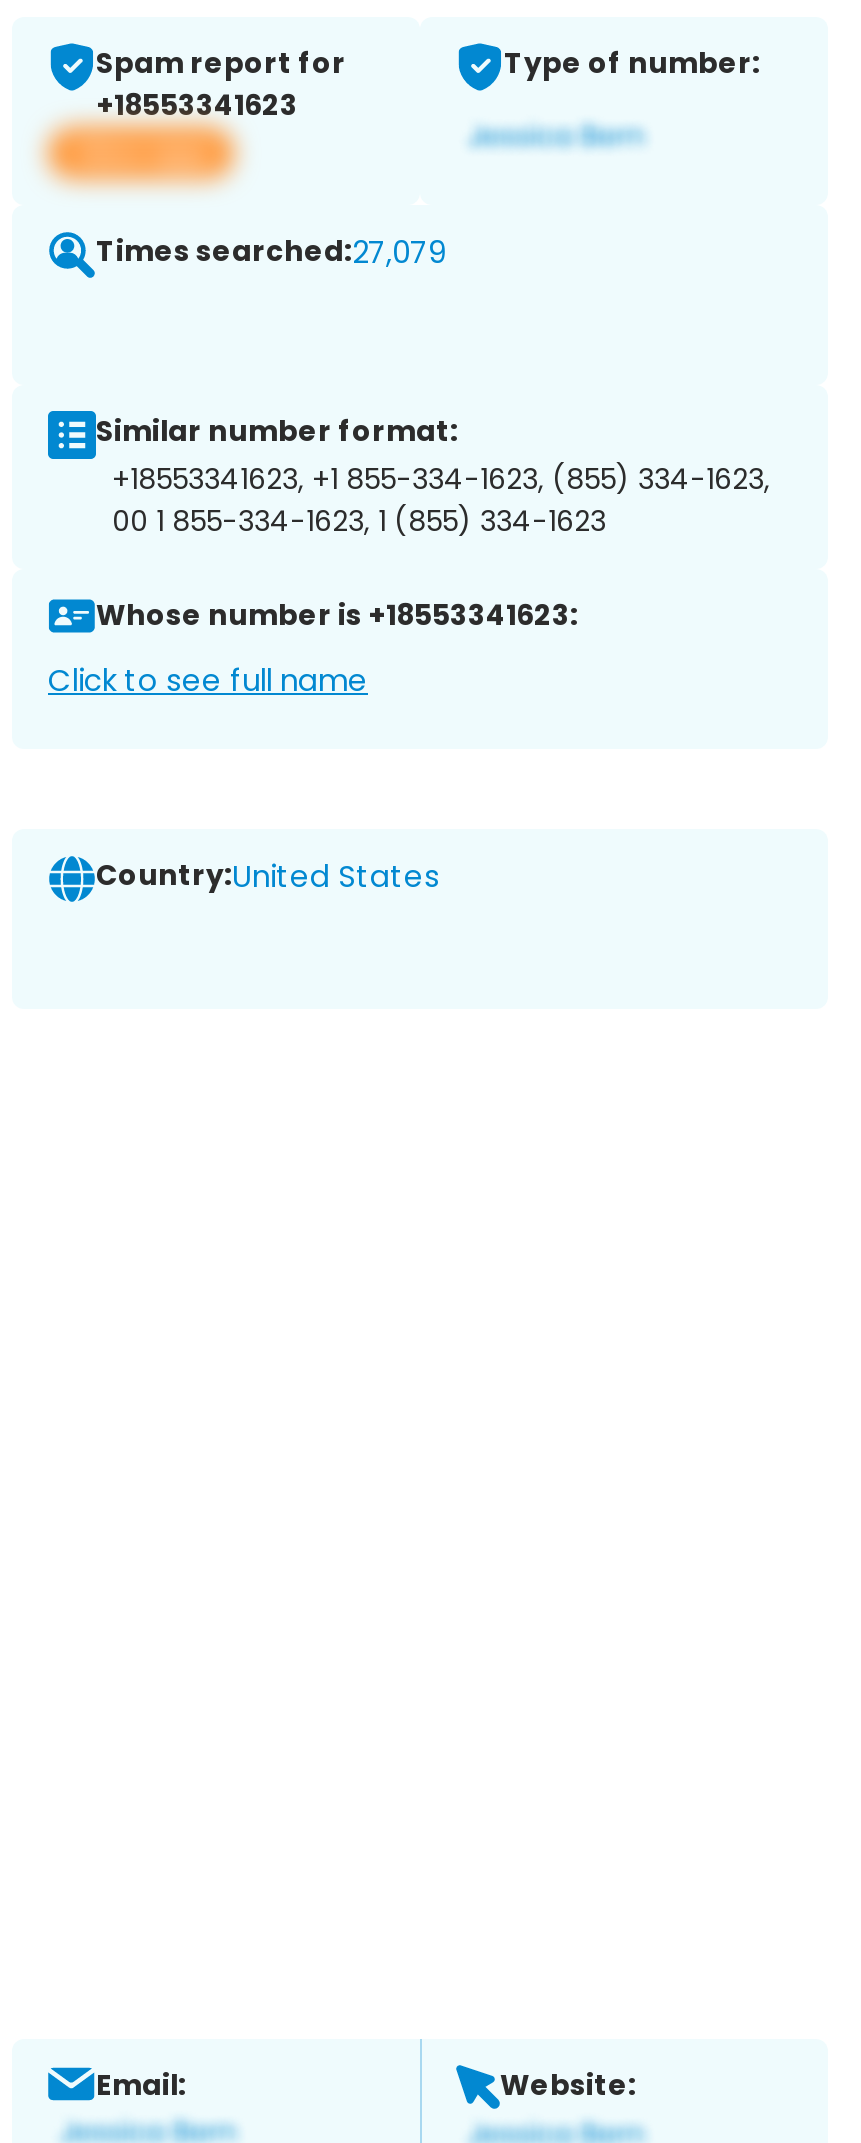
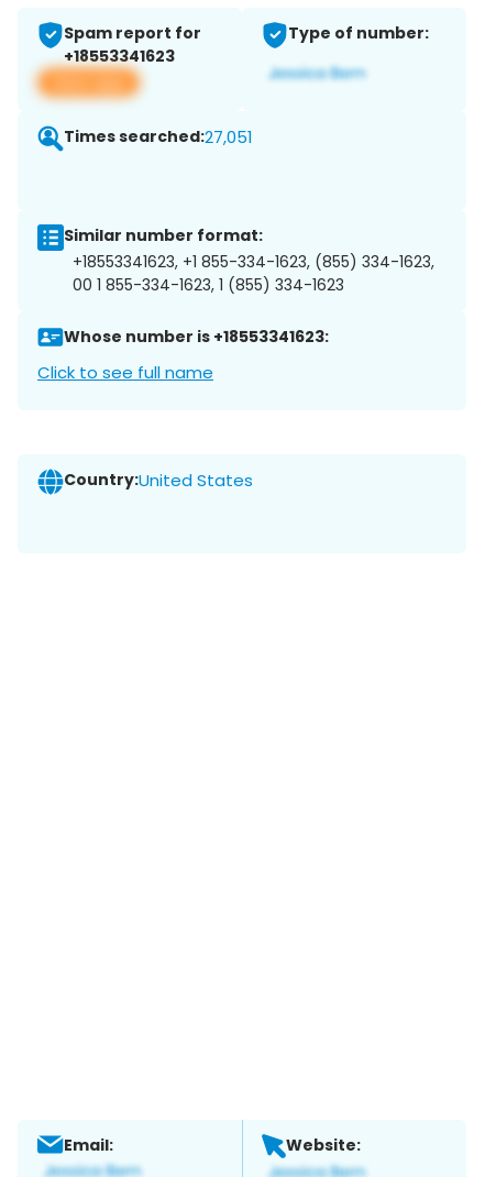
[96,231,446,273] Times searched:27,079 -> [64,126,253,149] Times searched:27,051

